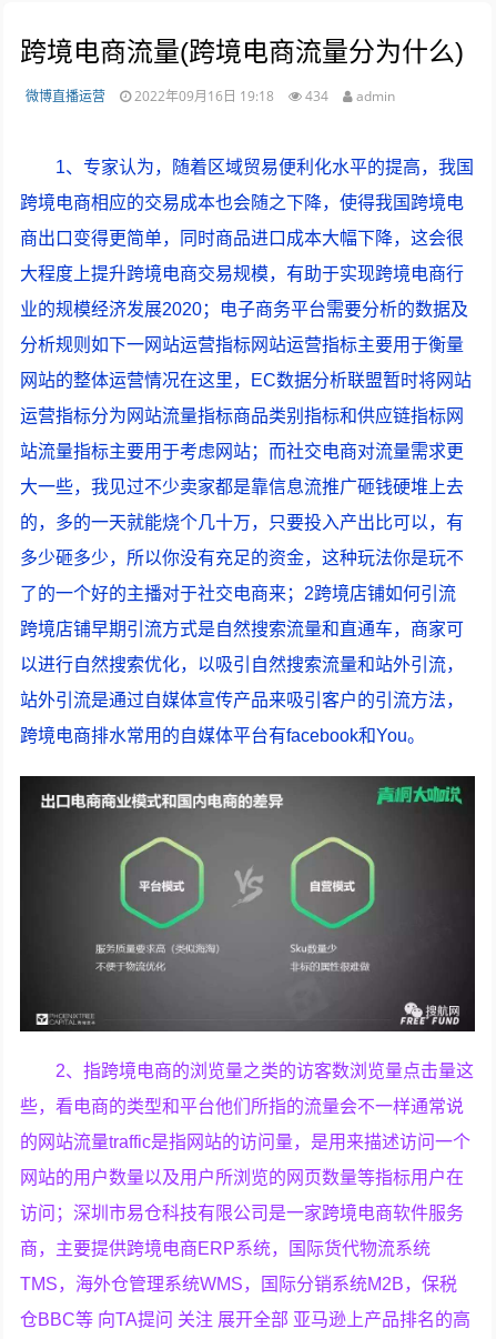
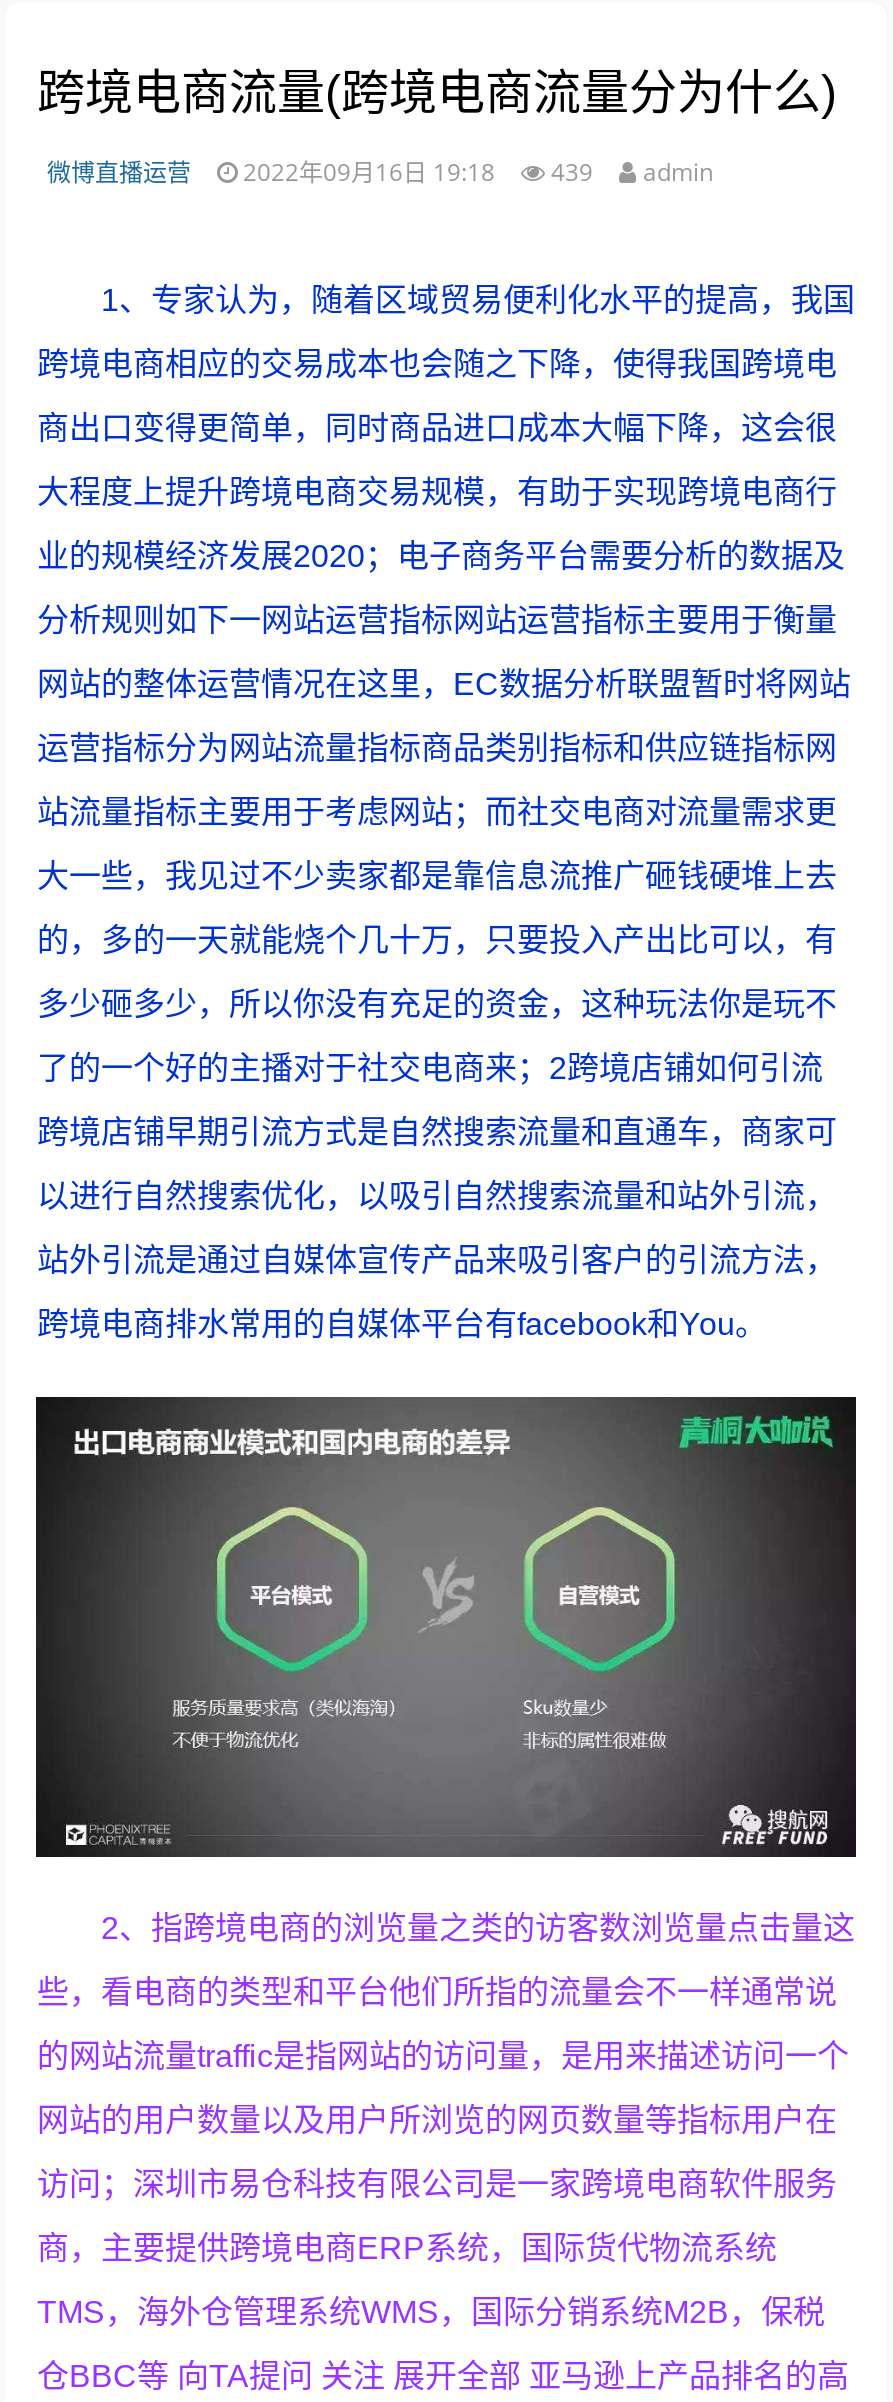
[26,87,396,105] 微博直播运营 2022年09月16日 19:18 434 admin -> [47,155,713,189] 微博直播运营 2022年09月16日 19:18 439 admin

